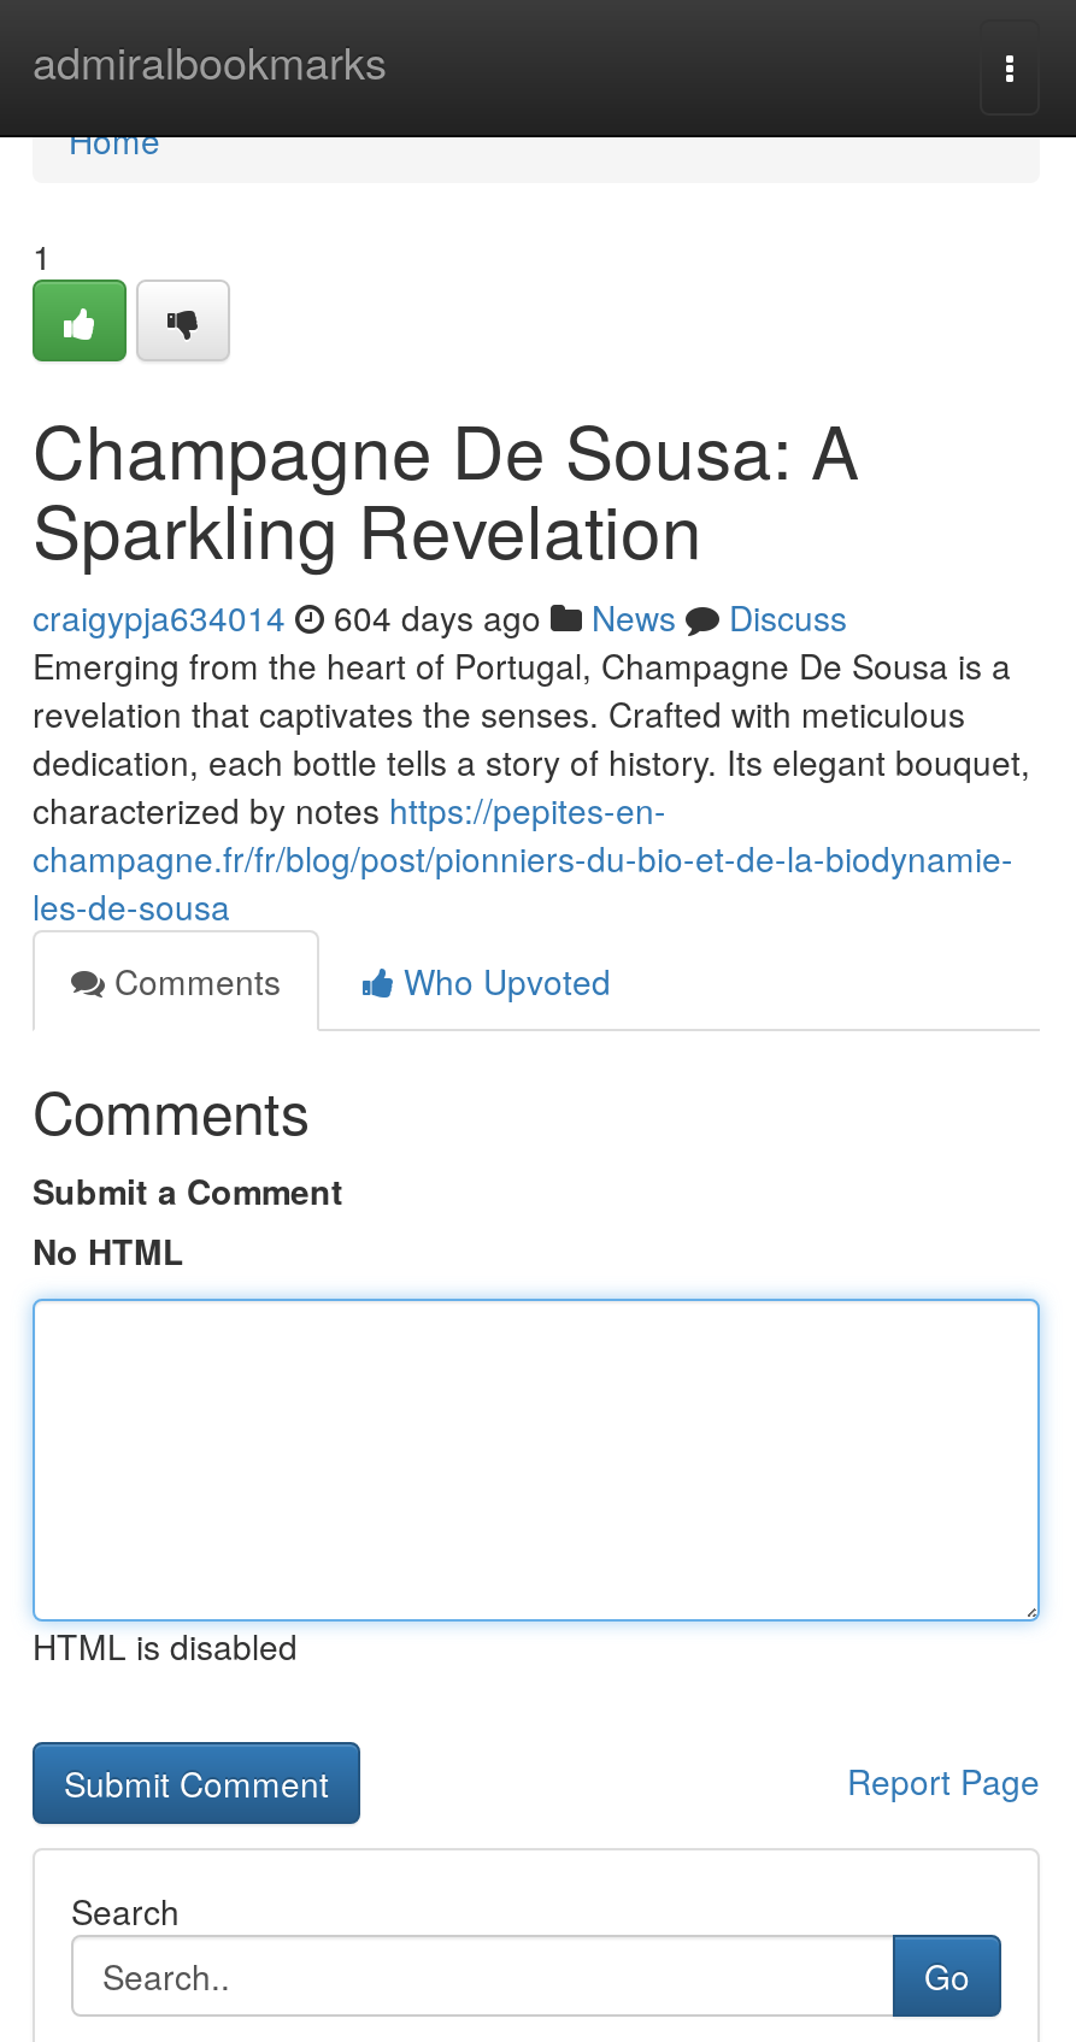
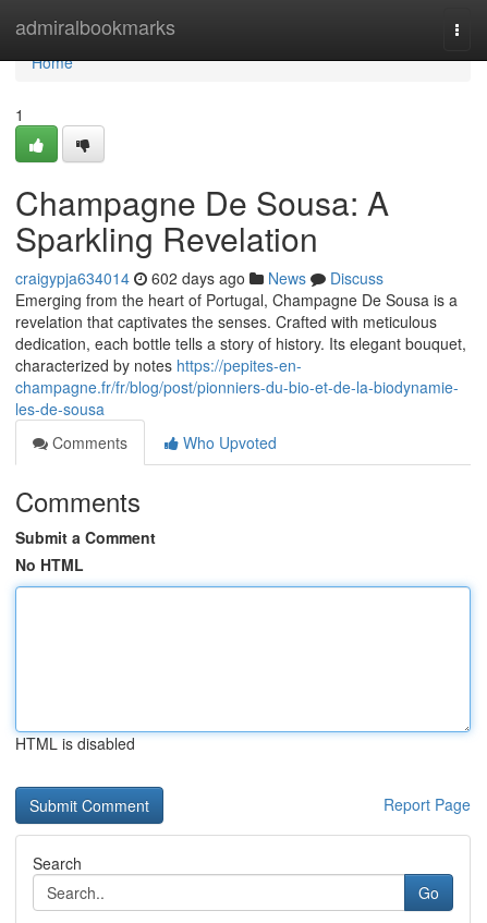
[33,593,847,641] craigypja634014 604 days ago News Discuss -> [15,267,383,289] craigypja634014 602 days ago News Discuss

